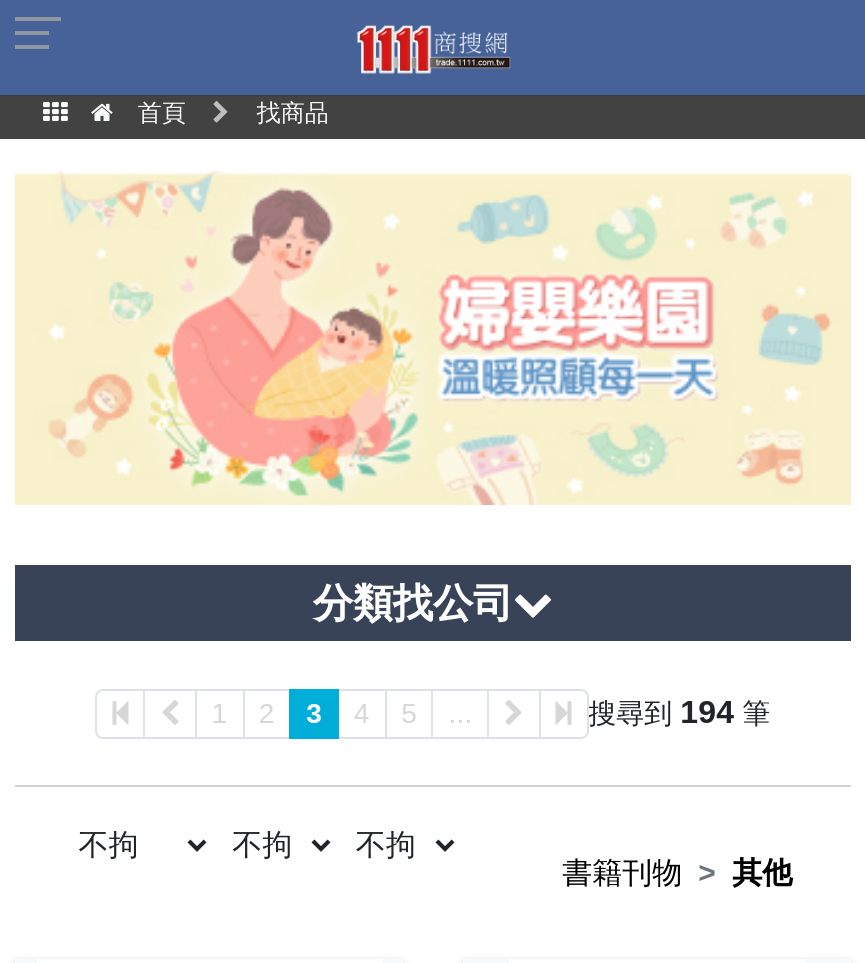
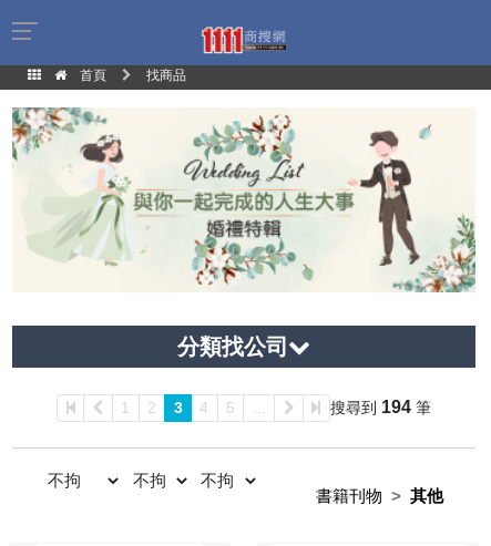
[15,171,851,505] [image] -> [11,106,477,293] [image]

